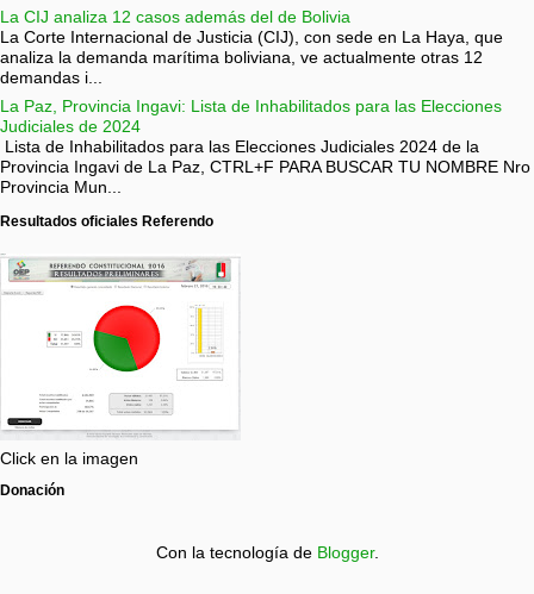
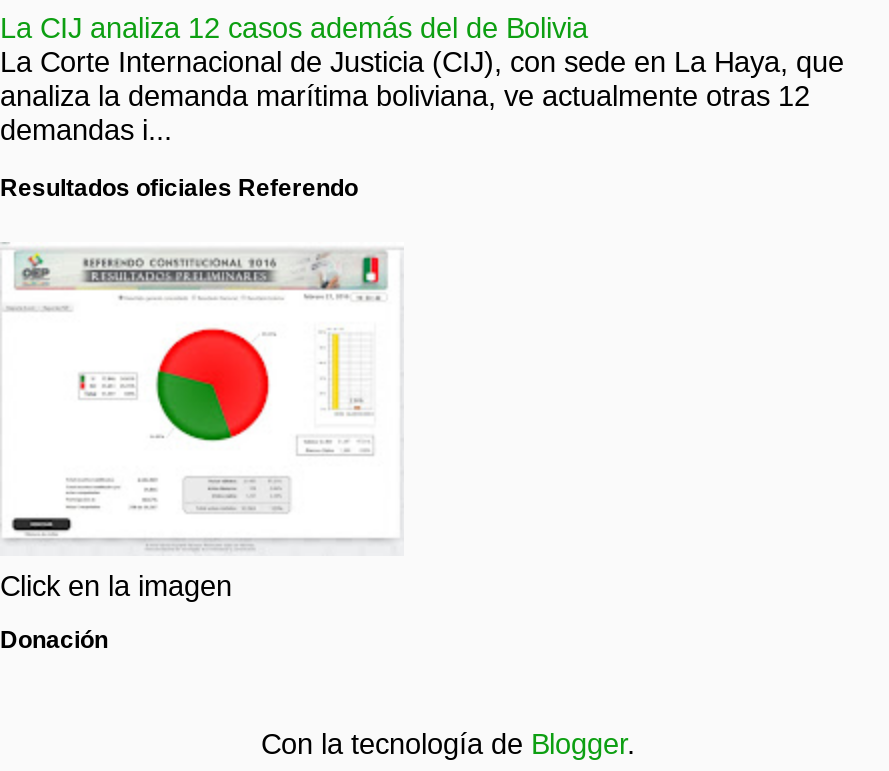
[0,96,530,196] La Paz, Provincia Ingavi: Lista de Inhabilitados para las Elecciones | Judiciales de 2024 | Lista de Inhabilitados para las Elecciones Judiciales 2024 de la | Provincia Ingavi de La Paz, CTRL+F PARA BUSCAR TU NOMBRE Nro | Provincia Mun... -> none

